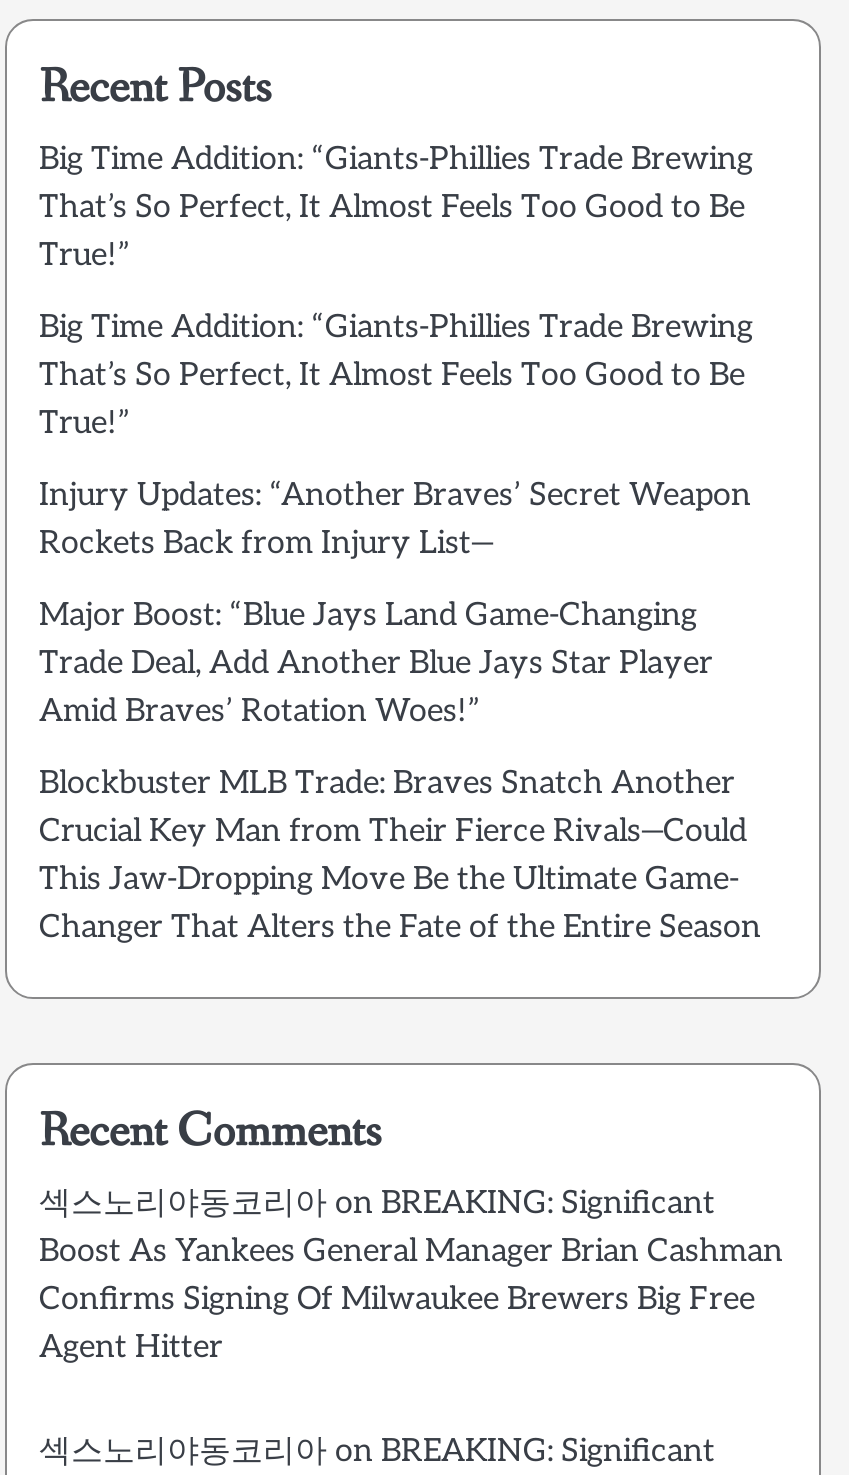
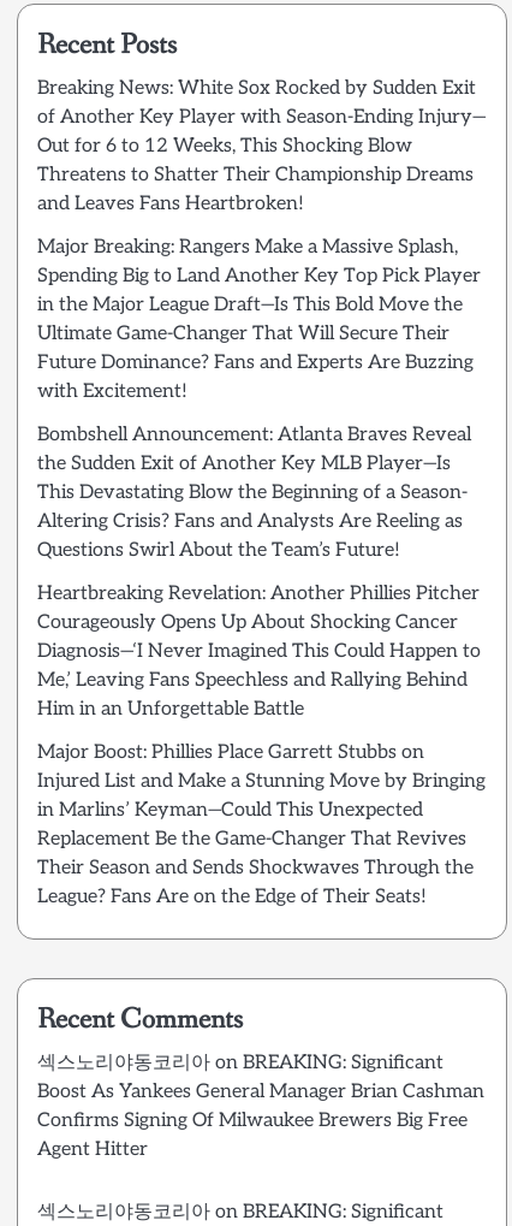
[39,141,753,275] Big Time Addition: “Giants-Phillies Trade Brewing | That’s So Perfect, It Almost Feels Too Good to Be | True!” -> [37,77,486,215] Breaking News: White Sox Rocked by Sudden Exit | of Another Key Player with Season-Ending Injury— | Out for 6 to 12 Weeks, This Shocking Blow | Threatens to Shatter Their Championship Dreams | and Leaves Fans Heartbroken!
[39,309,753,443] Big Time Addition: “Giants-Phillies Trade Brewing | That’s So Perfect, It Almost Feels Too Good to Be | True!” -> [37,236,481,403] Major Breaking: Rangers Make a Massive Splash, | Spending Big to Land Another Key Top Pick Player | in the Major League Draft—Is This Bold Move the | Ultimate Game-Changer That Will Secure Their | Future Dominance? Fans and Experts Are Buzzing | with Excitement!
[39,477,751,563] Injury Updates: “Another Braves’ Secret Weapon | Rockets Back from Injury List— -> [37,423,471,562] Bombshell Announcement: Atlanta Braves Reveal | the Sudden Exit of Another Key MLB Player—Is | This Devastating Blow the Beginning of a Season- | Altering Crisis? Fans and Analysts Are Reeling as | Questions Swirl About the Team’s Future!
[39,597,713,731] Major Boost: “Blue Jays Land Game-Changing | Trade Deal, Add Another Blue Jays Star Player | Amid Braves’ Rotation Woes!” -> [37,582,481,721] Heartbreaking Revelation: Another Phillies Pitcher | Courageously Opens Up About Shocking Cancer | Diagnosis—‘I Never Imagined This Could Happen to | Me,’ Leaving Fans Speechless and Rallying Behind | Him in an Unforgettable Battle
[39,765,761,947] Blockbuster MLB Trade: Braves Snatch Another | Crucial Key Man from Their Fierce Rivals—Could | This Jaw-Dropping Move Be the Ultimate Game- | Changer That Alters the Fate of the Entire Season -> [37,741,486,908] Major Boost: Phillies Place Garrett Stubbs on | Injured List and Make a Stunning Move by Bringing | in Marlins’ Keyman—Could This Unexpected | Replacement Be the Game-Changer That Revives | Their Season and Sends Shockwaves Through the | League? Fans Are on the Edge of Their Seats!

